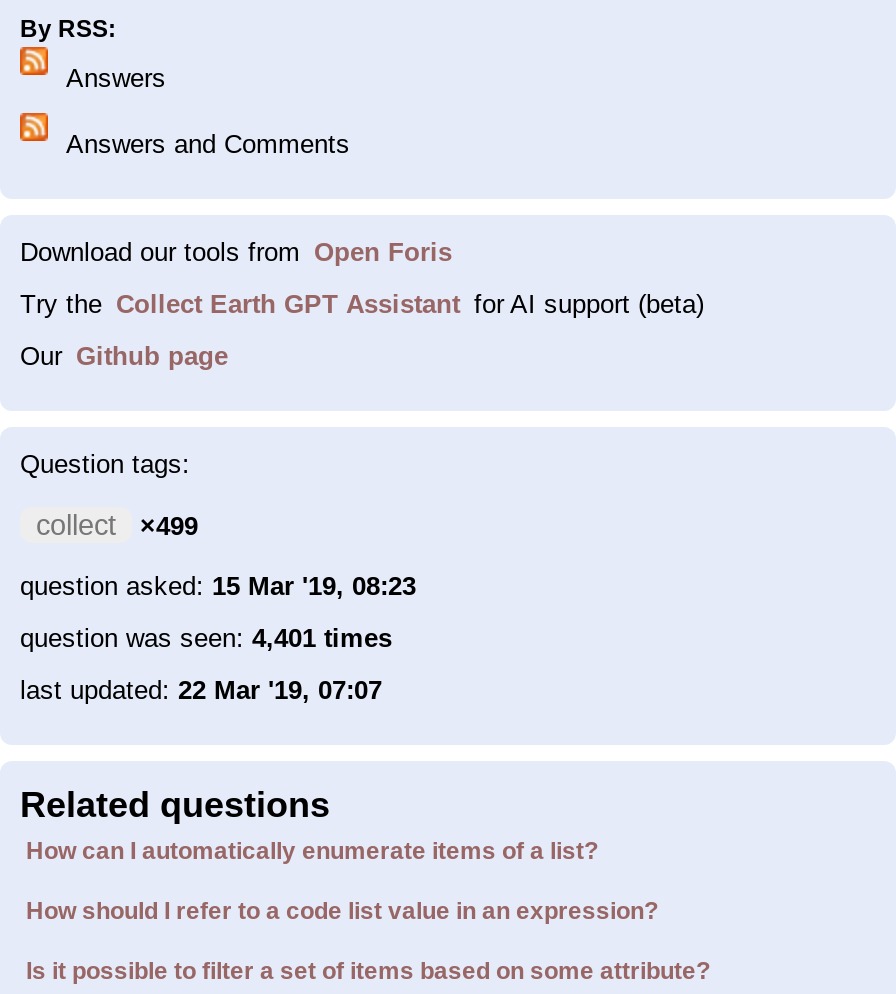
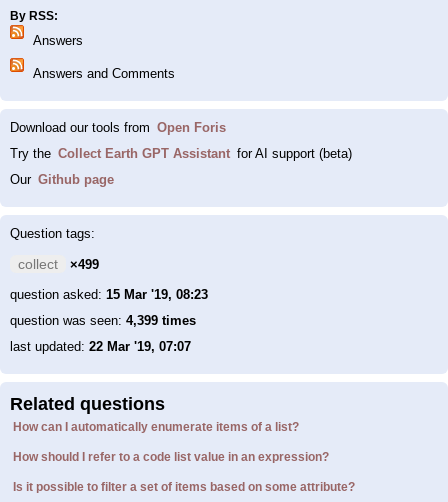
[20,623,392,653] question was seen: 4,401 times -> [10,313,196,328] question was seen: 4,399 times

